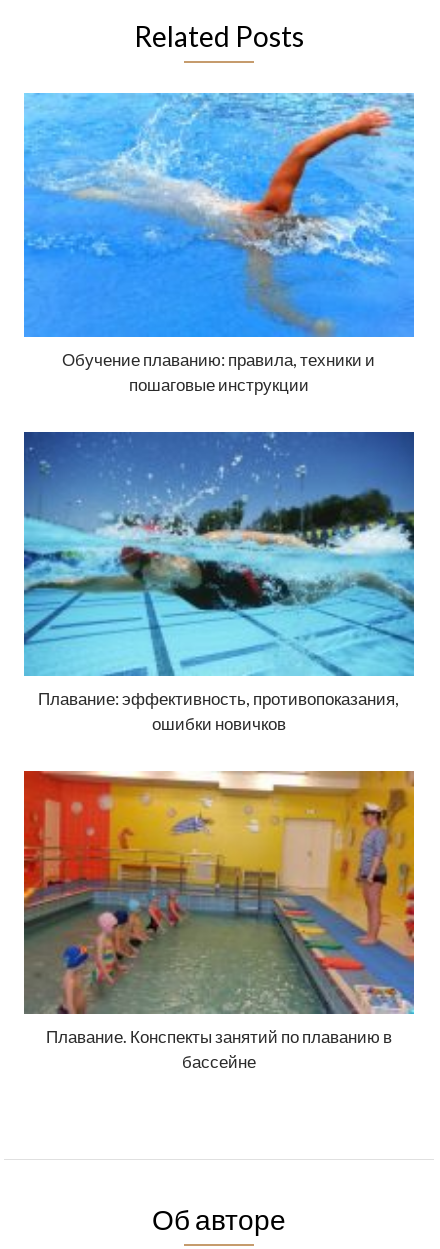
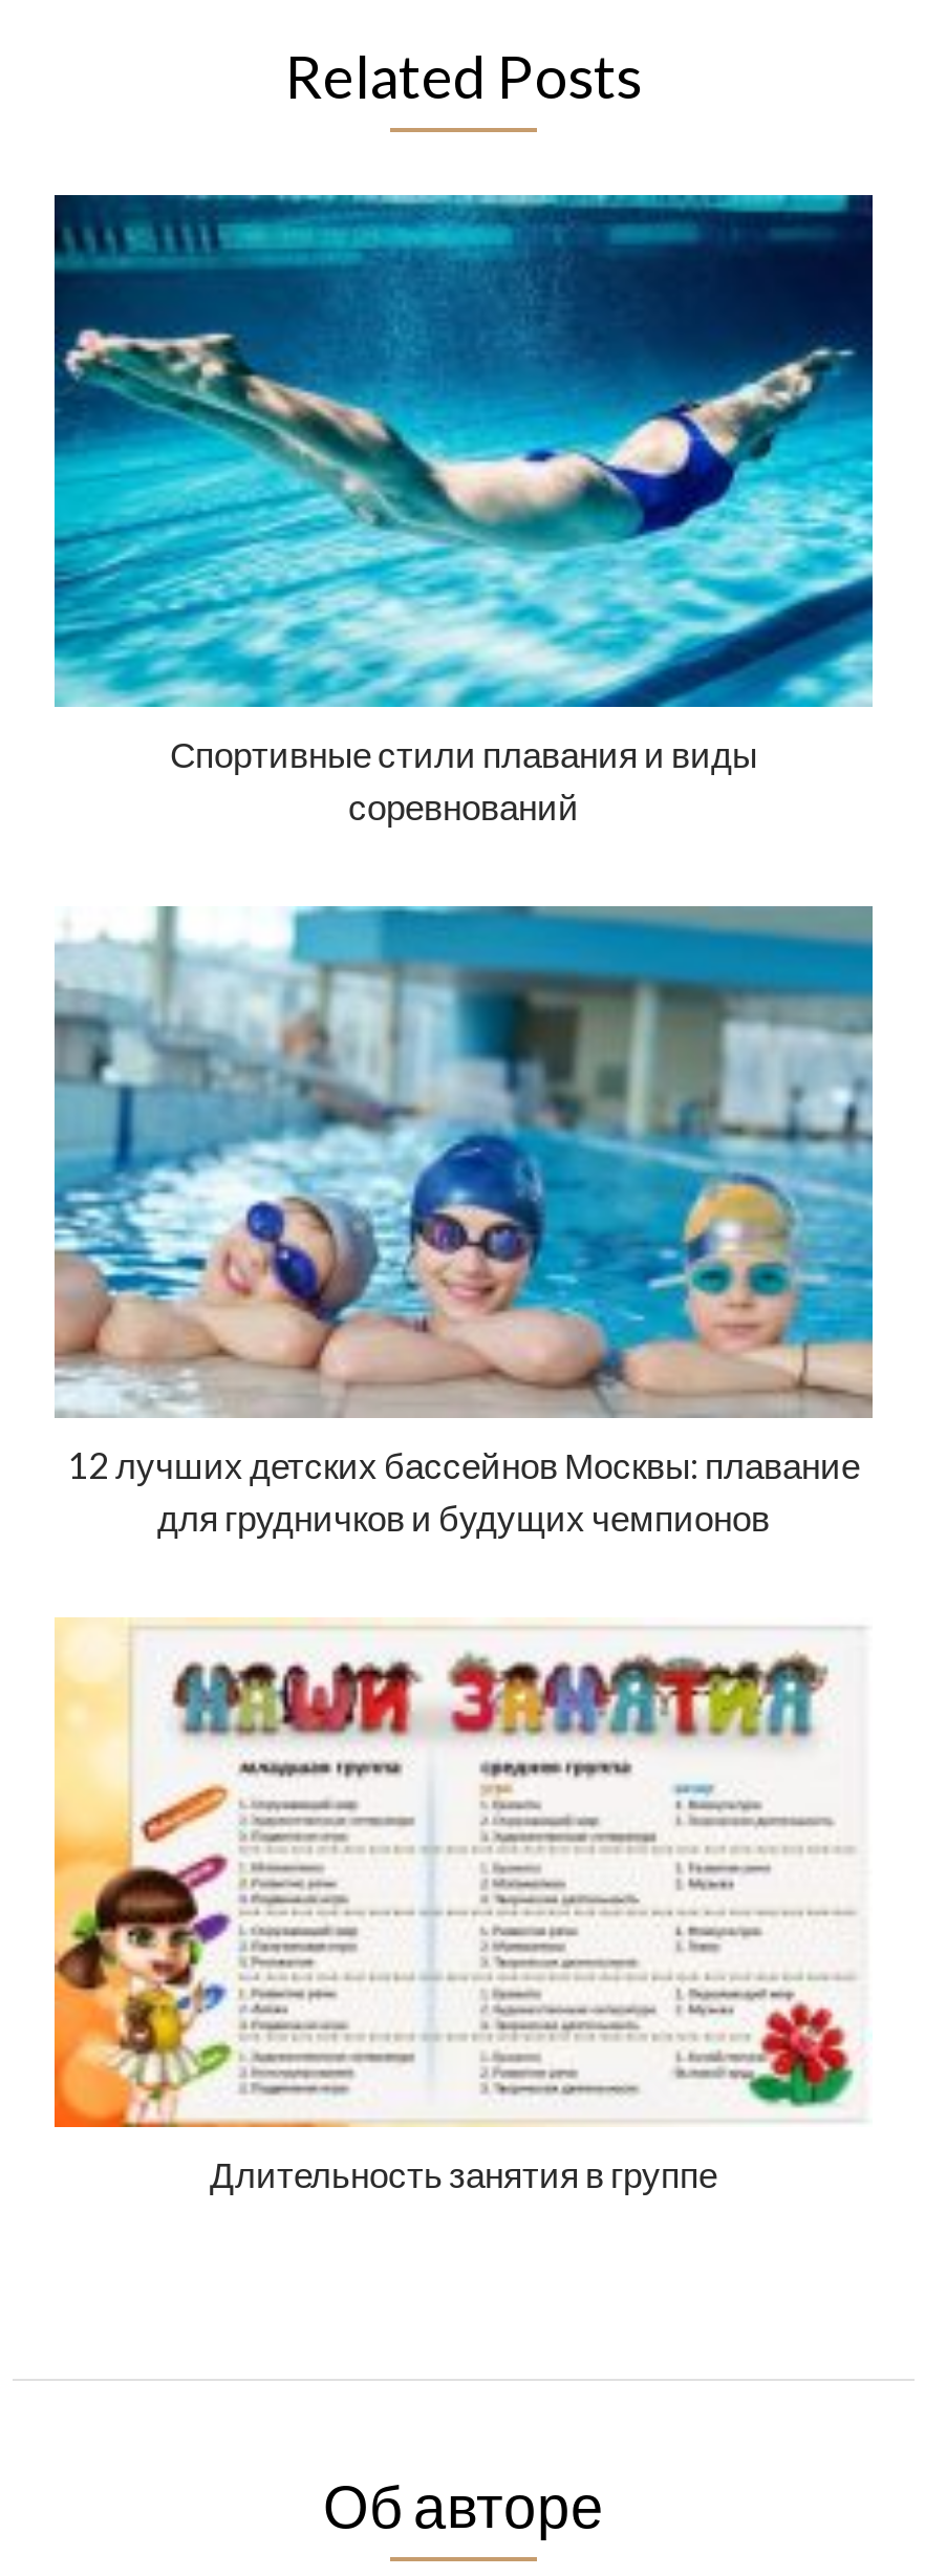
[23,92,415,395] [image] | Обучение плаванию: правила, техники и | пошаговые инструкции -> [52,193,875,828] [image] | Спортивные стили плавания и виды | соревнований
[23,431,415,734] [image] | Плавание: эффективность, противопоказания, | ошибки новичков -> [52,904,873,1539] [image] | 12 лучших детских бассейнов Москвы: плавание | для грудничков и будущих чемпионов
[23,770,415,1072] [image] | Плавание. Конспекты занятий по плаванию в | бассейне -> [52,1617,873,2197] [image] | Длительность занятия в группе

